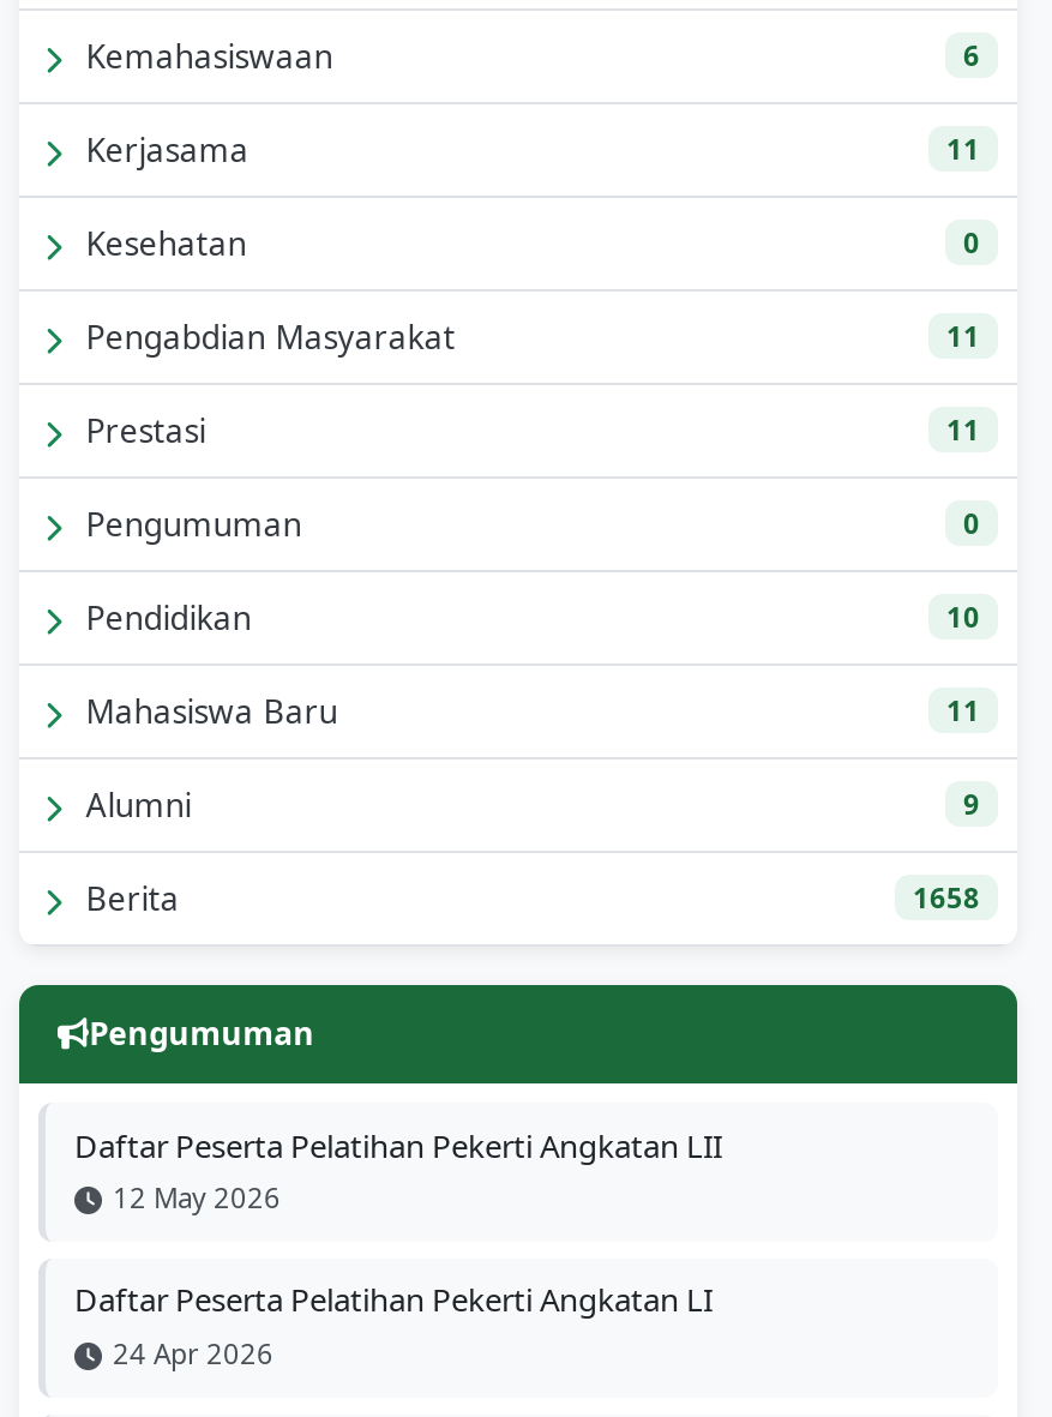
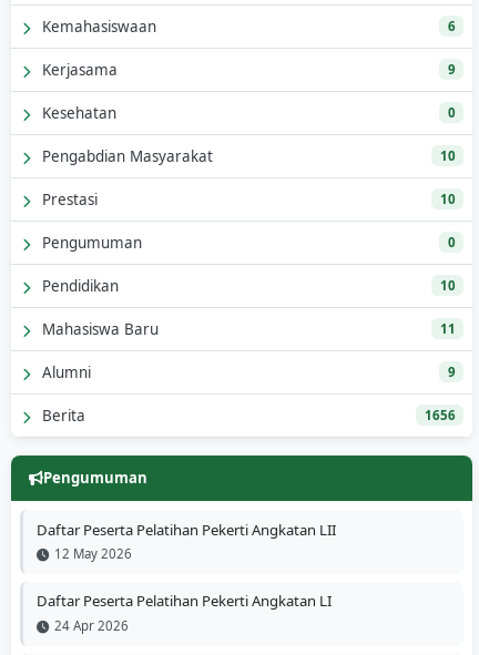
[946,132,980,168] 11 -> [447,61,455,78] 9
[946,319,980,355] 11 -> [440,148,455,164] 10
[946,413,980,448] 11 -> [440,191,455,208] 10
[913,880,980,916] 1658 -> [424,407,455,424] 1656

